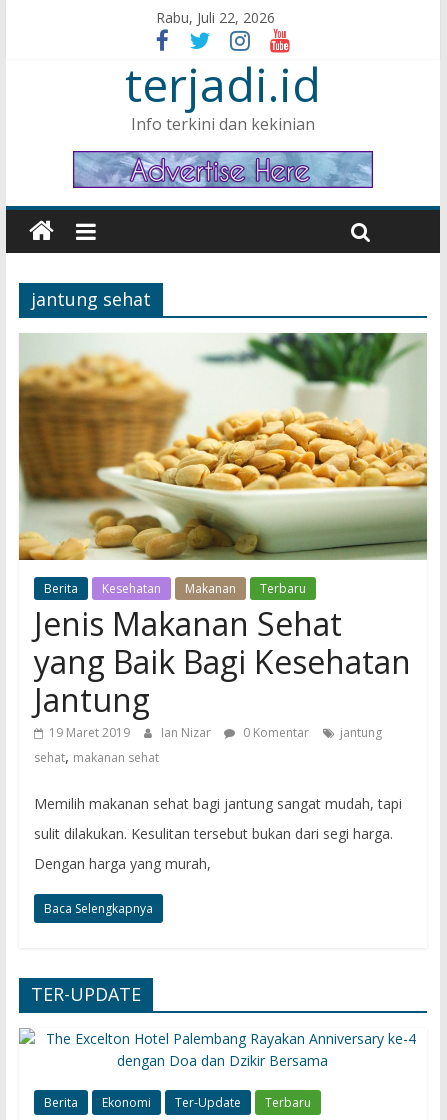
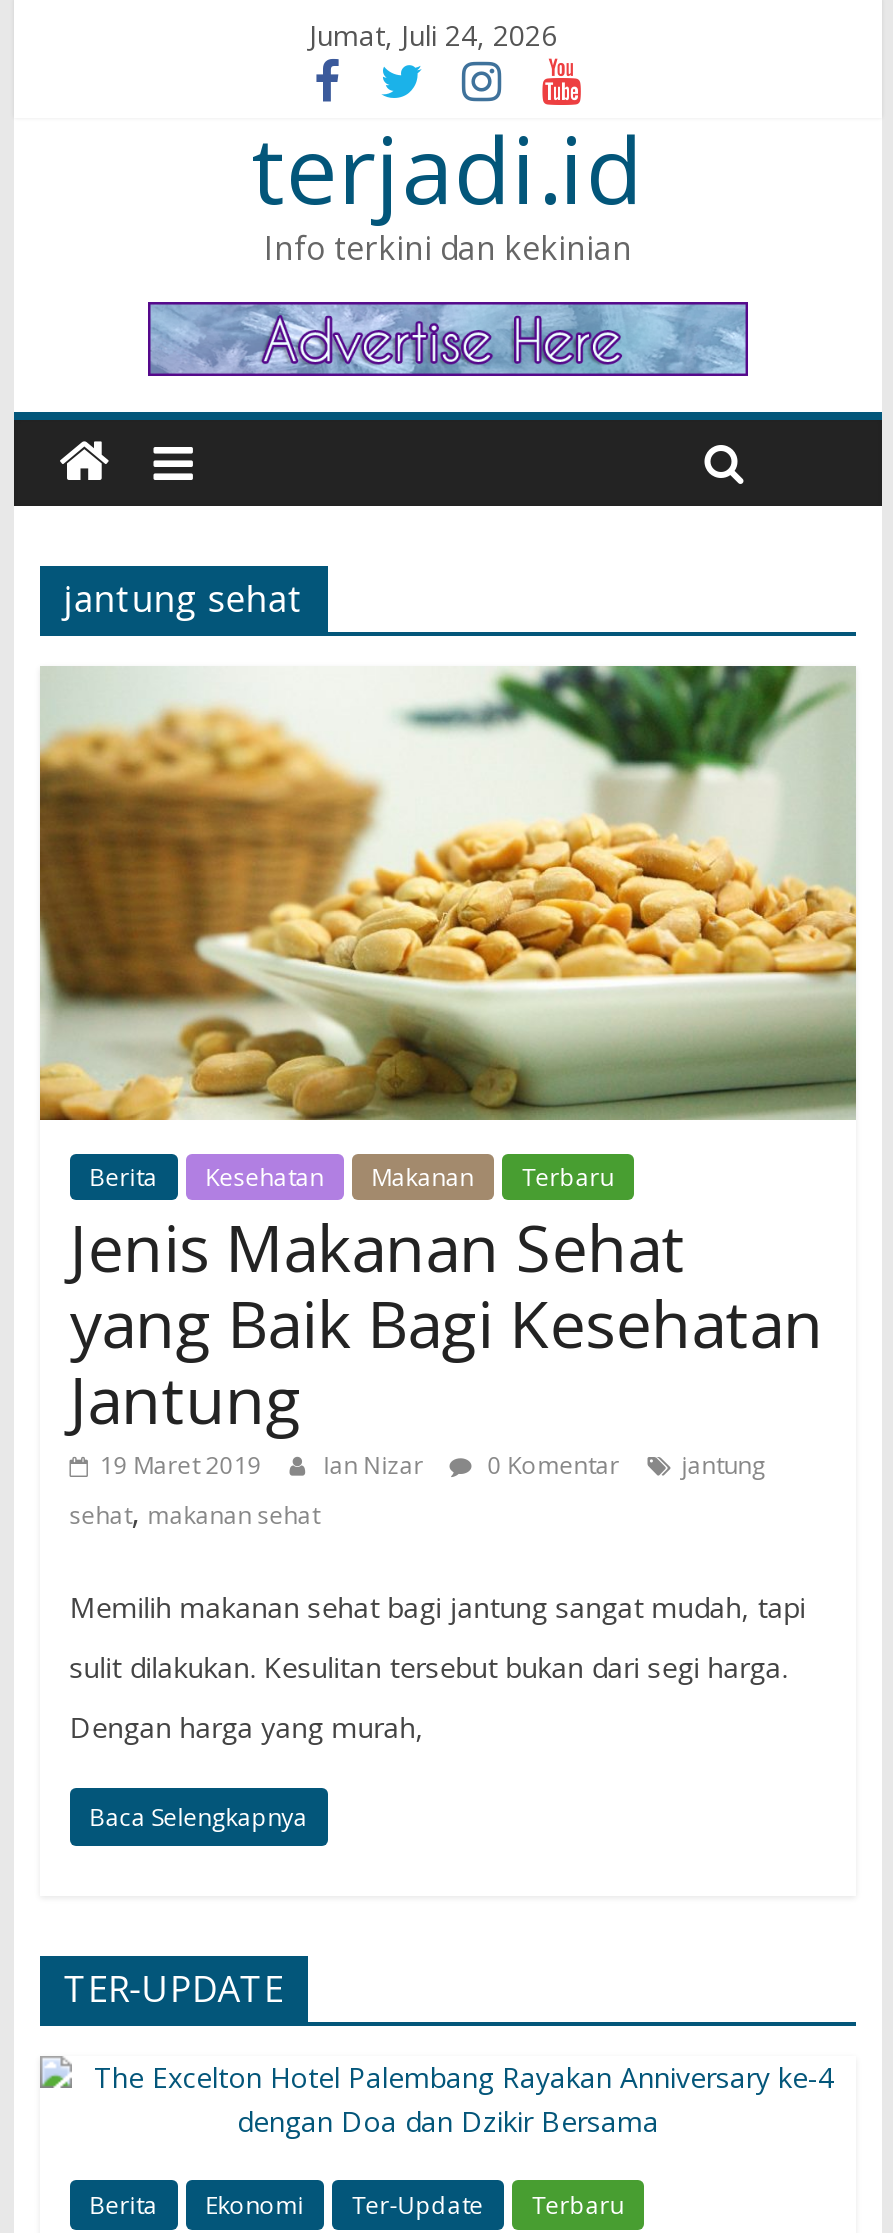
[156,8,275,27] Rabu, Juli 22, 2026 -> [309,16,557,54] Jumat, Juli 24, 2026

